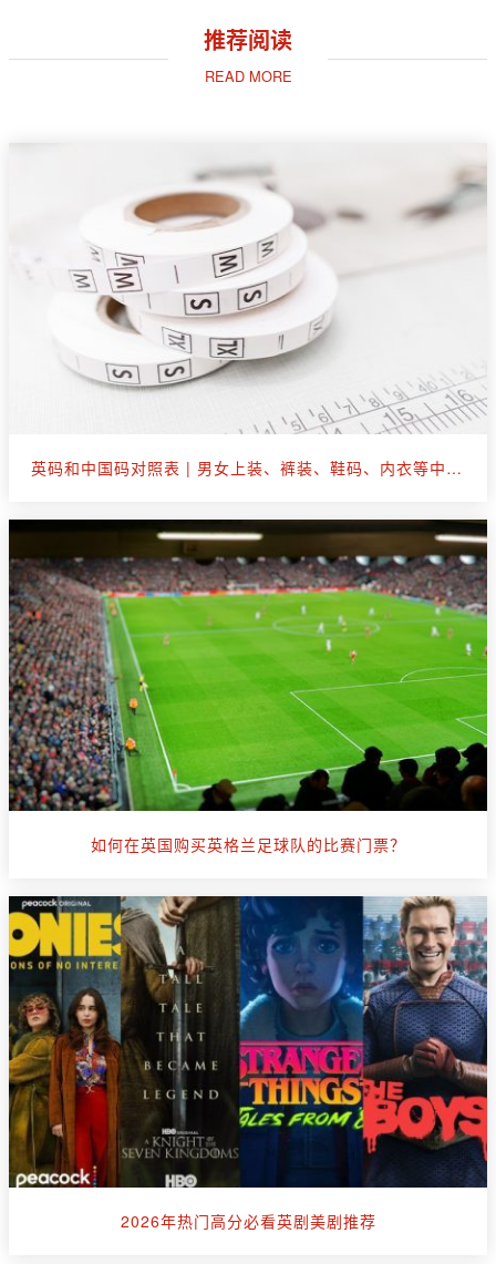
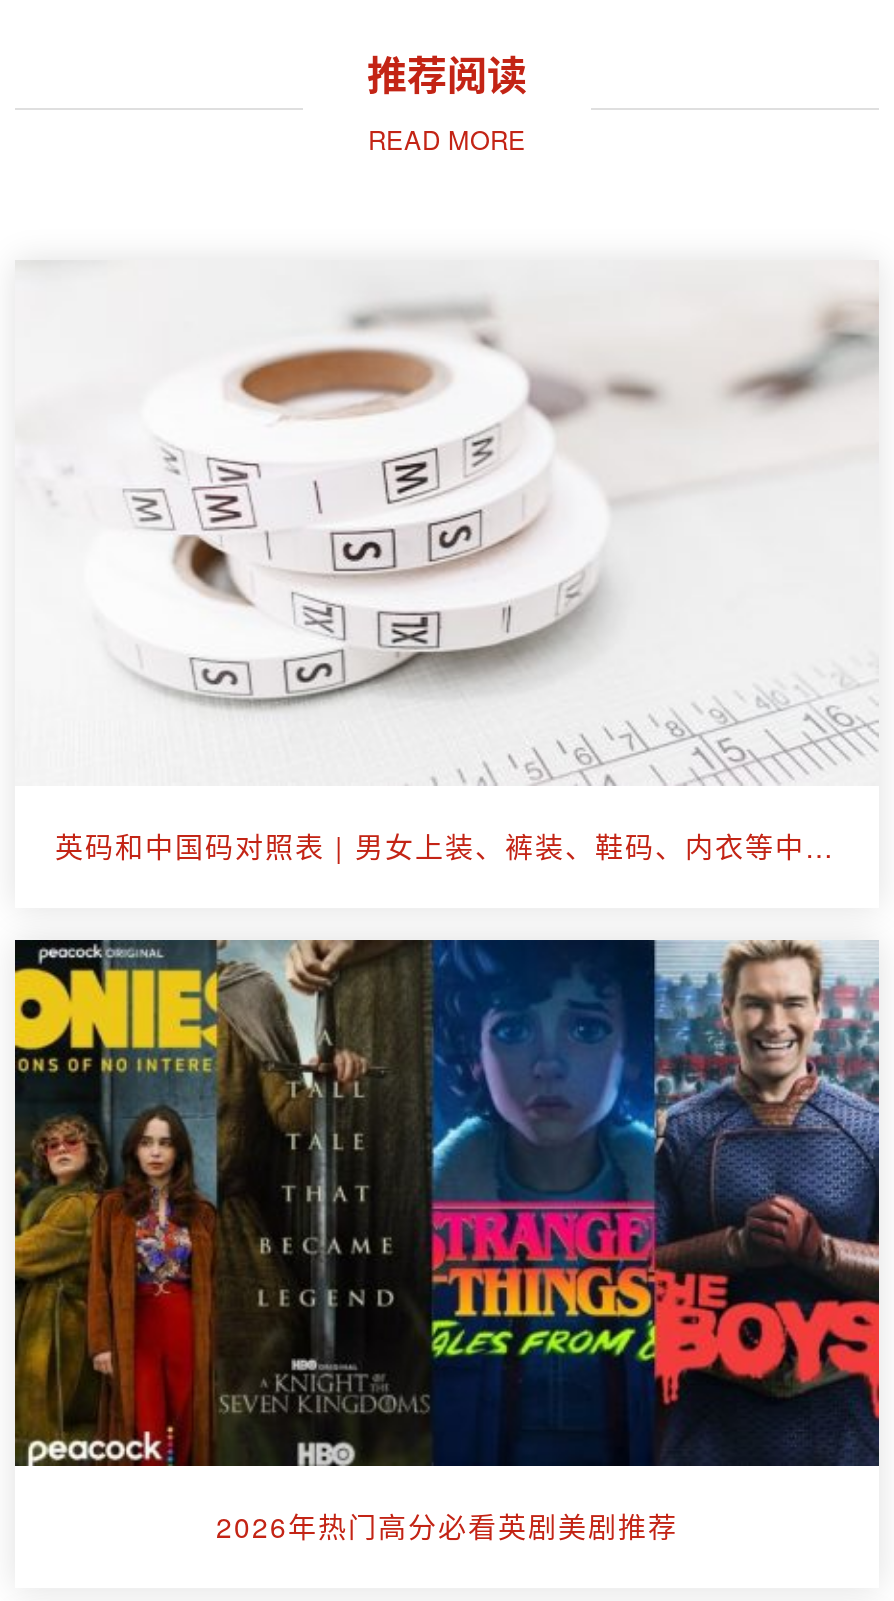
[8,518,488,856] [image] | 如何在英国购买英格兰足球队的比赛门票？ -> none

